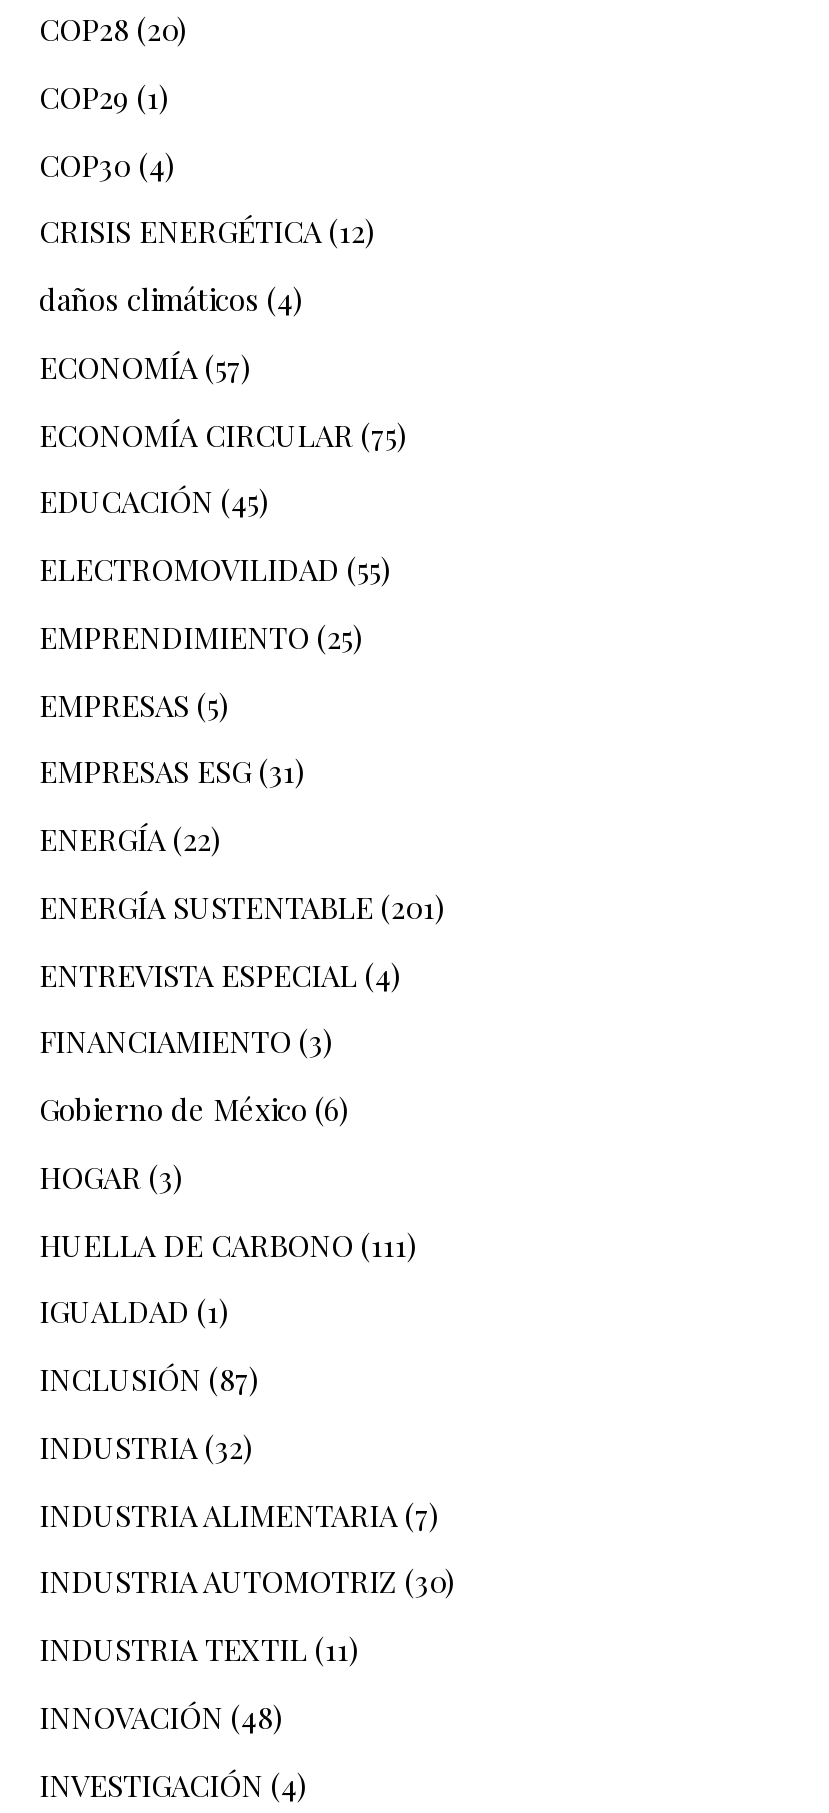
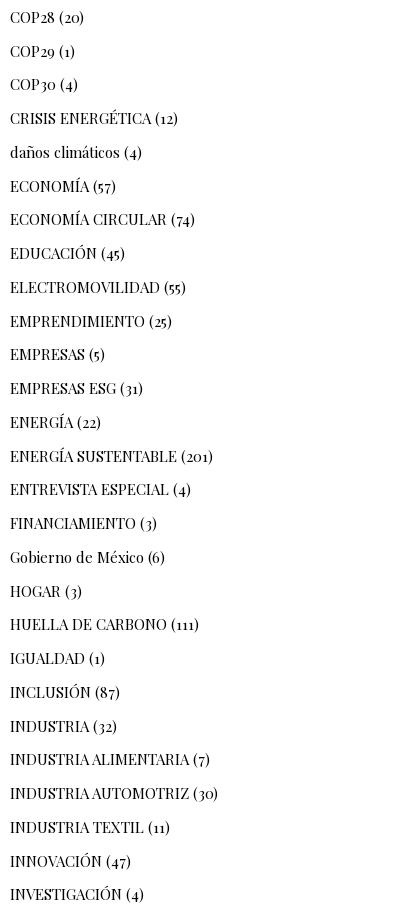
[39,415,407,455] ECONOMÍA CIRCULAR (75) -> [10,209,195,229] ECONOMÍA CIRCULAR (74)
[39,1697,283,1737] INNOVACIÓN (48) -> [10,851,131,871] INNOVACIÓN (47)

